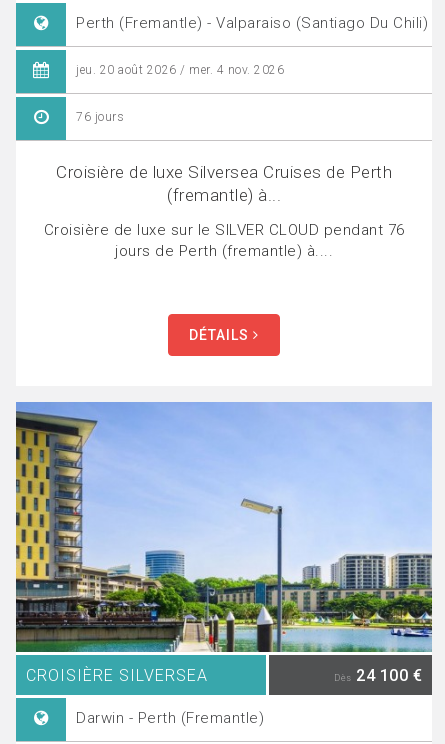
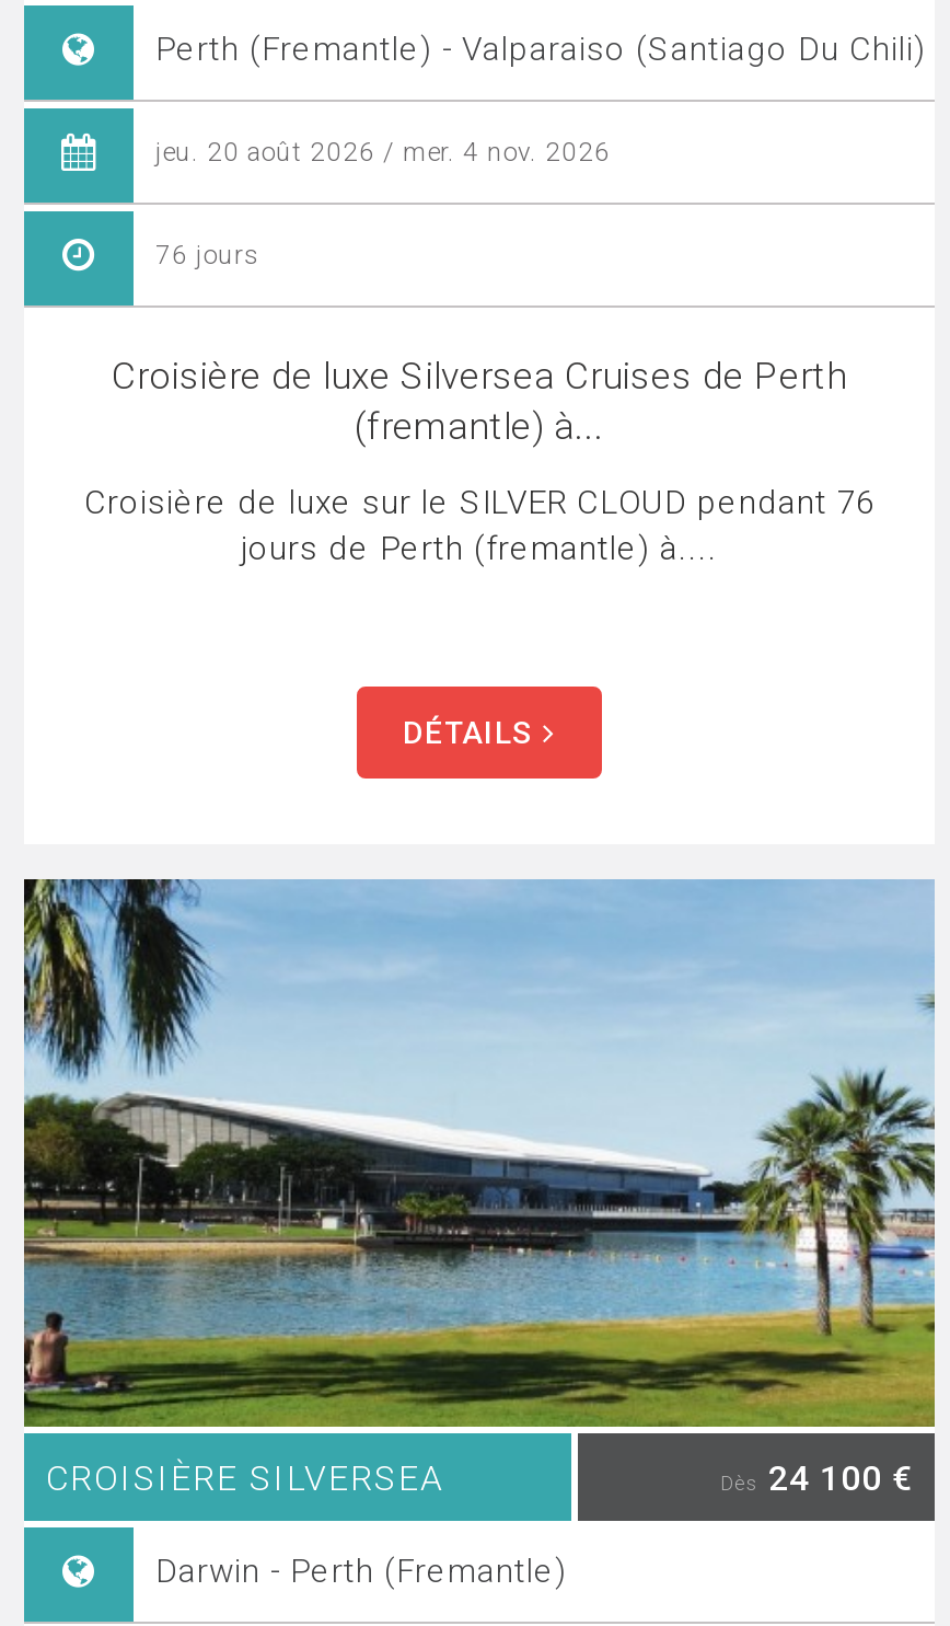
[15,401,433,653] [image] -> [22,877,937,1429] [image]

